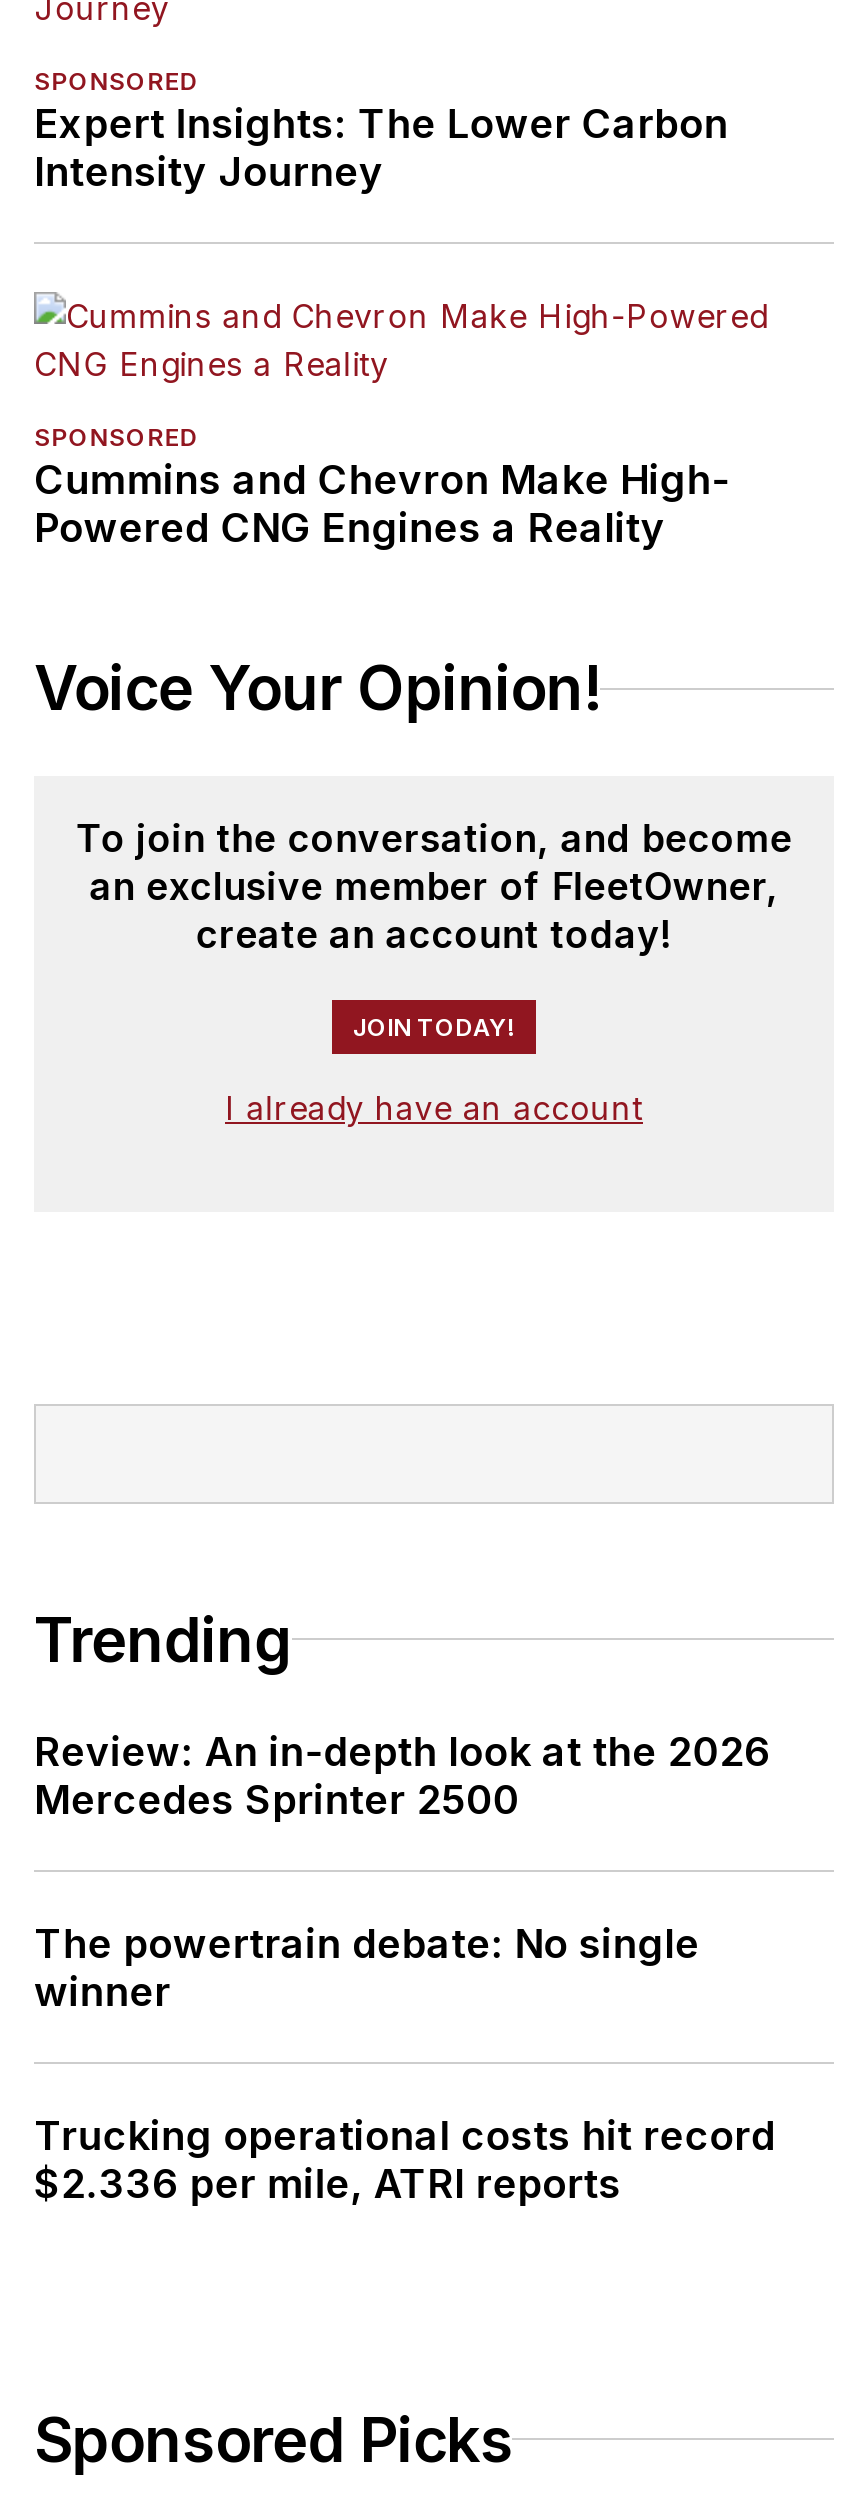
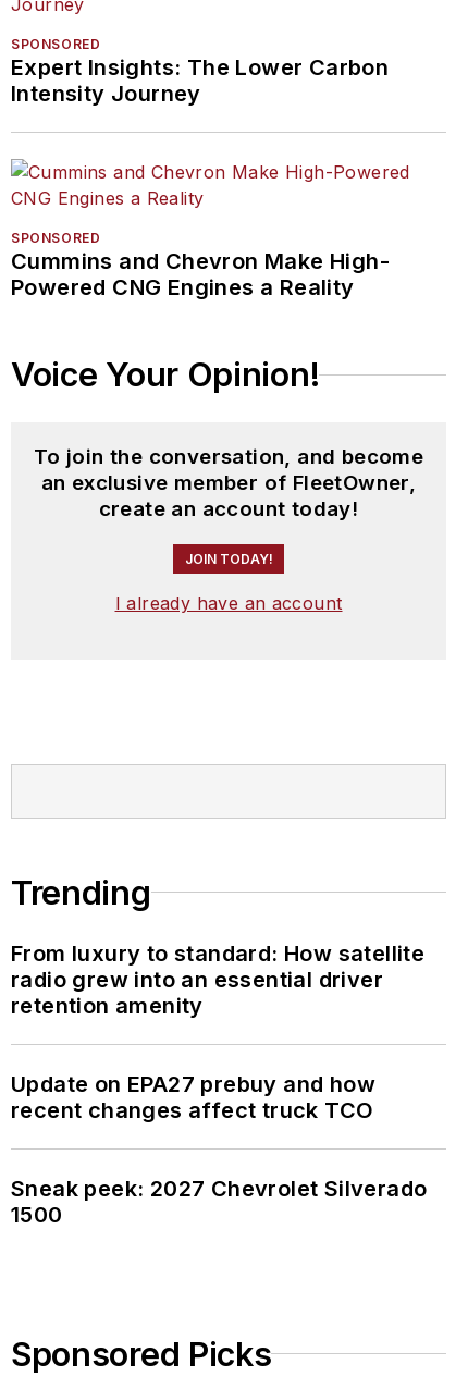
[34,1728,771,1824] Review: An in-depth look at the 2026 | Mercedes Sprinter 2500 -> [11,940,425,1019] From luxury to standard: How satellite | radio grew into an essential driver | retention amenity
[34,1920,700,2016] The powertrain debate: No single | winner -> [11,1071,375,1123] Update on EPA27 prebuy and how | recent changes affect truck TCO
[34,2112,776,2208] Trucking operational costs hit record | $2.336 per mile, ATRI reports -> [11,1176,427,1228] Sneak peek: 2027 Chevrolet Silverado | 1500

